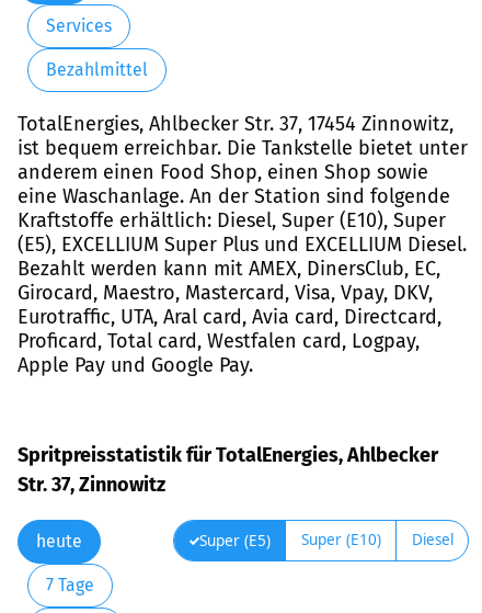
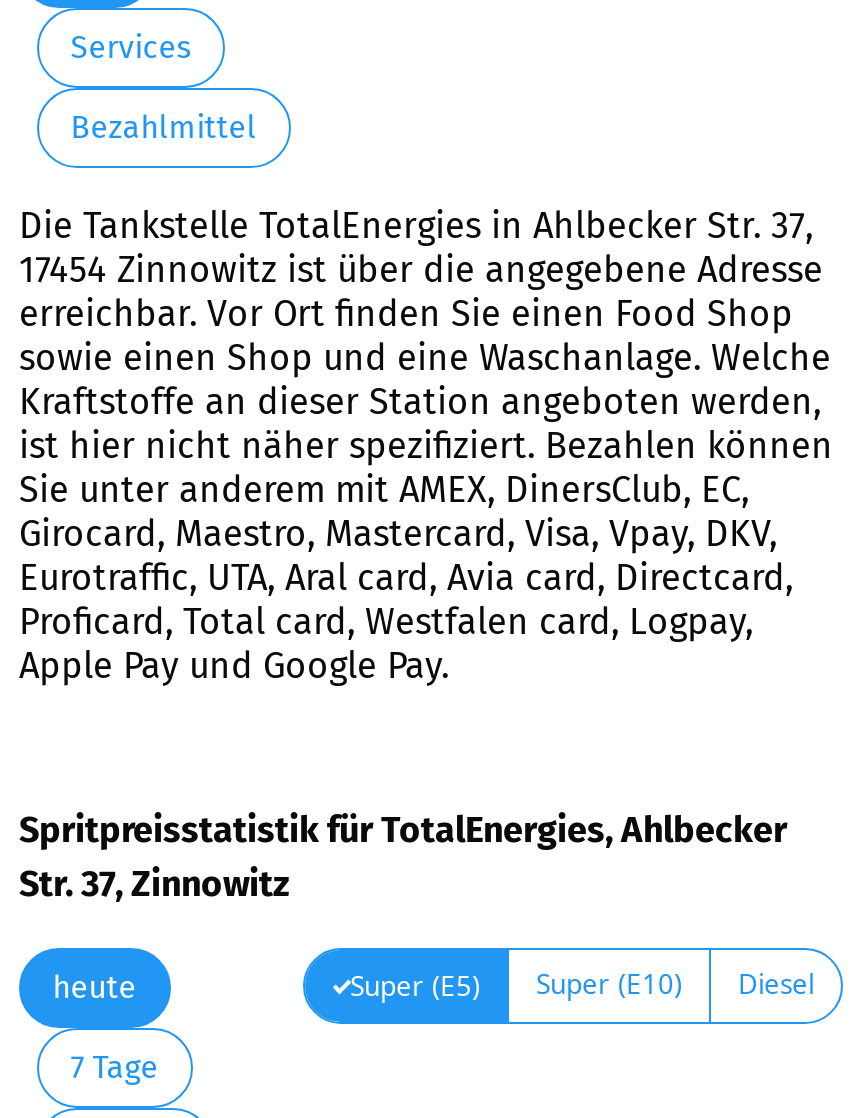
[18,111,468,280] TotalEnergies, Ahlbecker Str. 37, 17454 Zinnowitz, | ist bequem erreichbar. Die Tankstelle bietet unter | anderem einen Food Shop, einen Shop sowie | eine Waschanlage. An der Station sind folgende | Kraftstoffe erhältlich: Diesel, Super (E10), Super | (E5), EXCELLIUM Super Plus und EXCELLIUM Diesel. | Bezahlt werden kann mit AMEX, DinersClub, EC, -> [19,203,833,511] Die Tankstelle TotalEnergies in Ahlbecker Str. 37, | 17454 Zinnowitz ist über die angegebene Adresse | erreichbar. Vor Ort finden Sie einen Food Shop | sowie einen Shop und eine Waschanlage. Welche | Kraftstoffe an dieser Station angeboten werden, | ist hier nicht näher spezifiziert. Bezahlen können | Sie unter anderem mit AMEX, DinersClub, EC,

